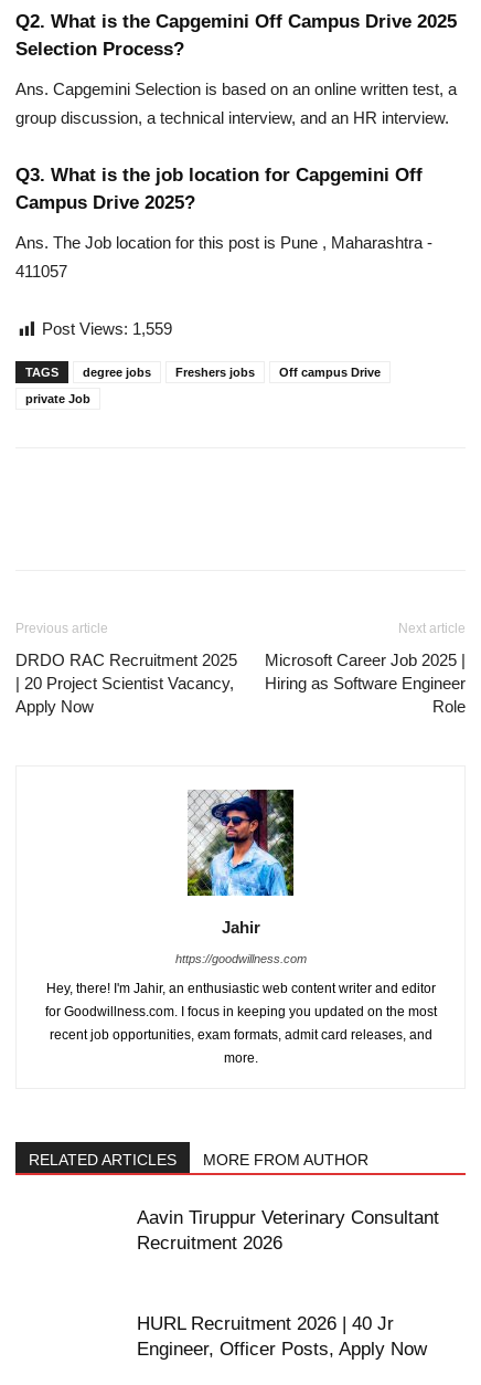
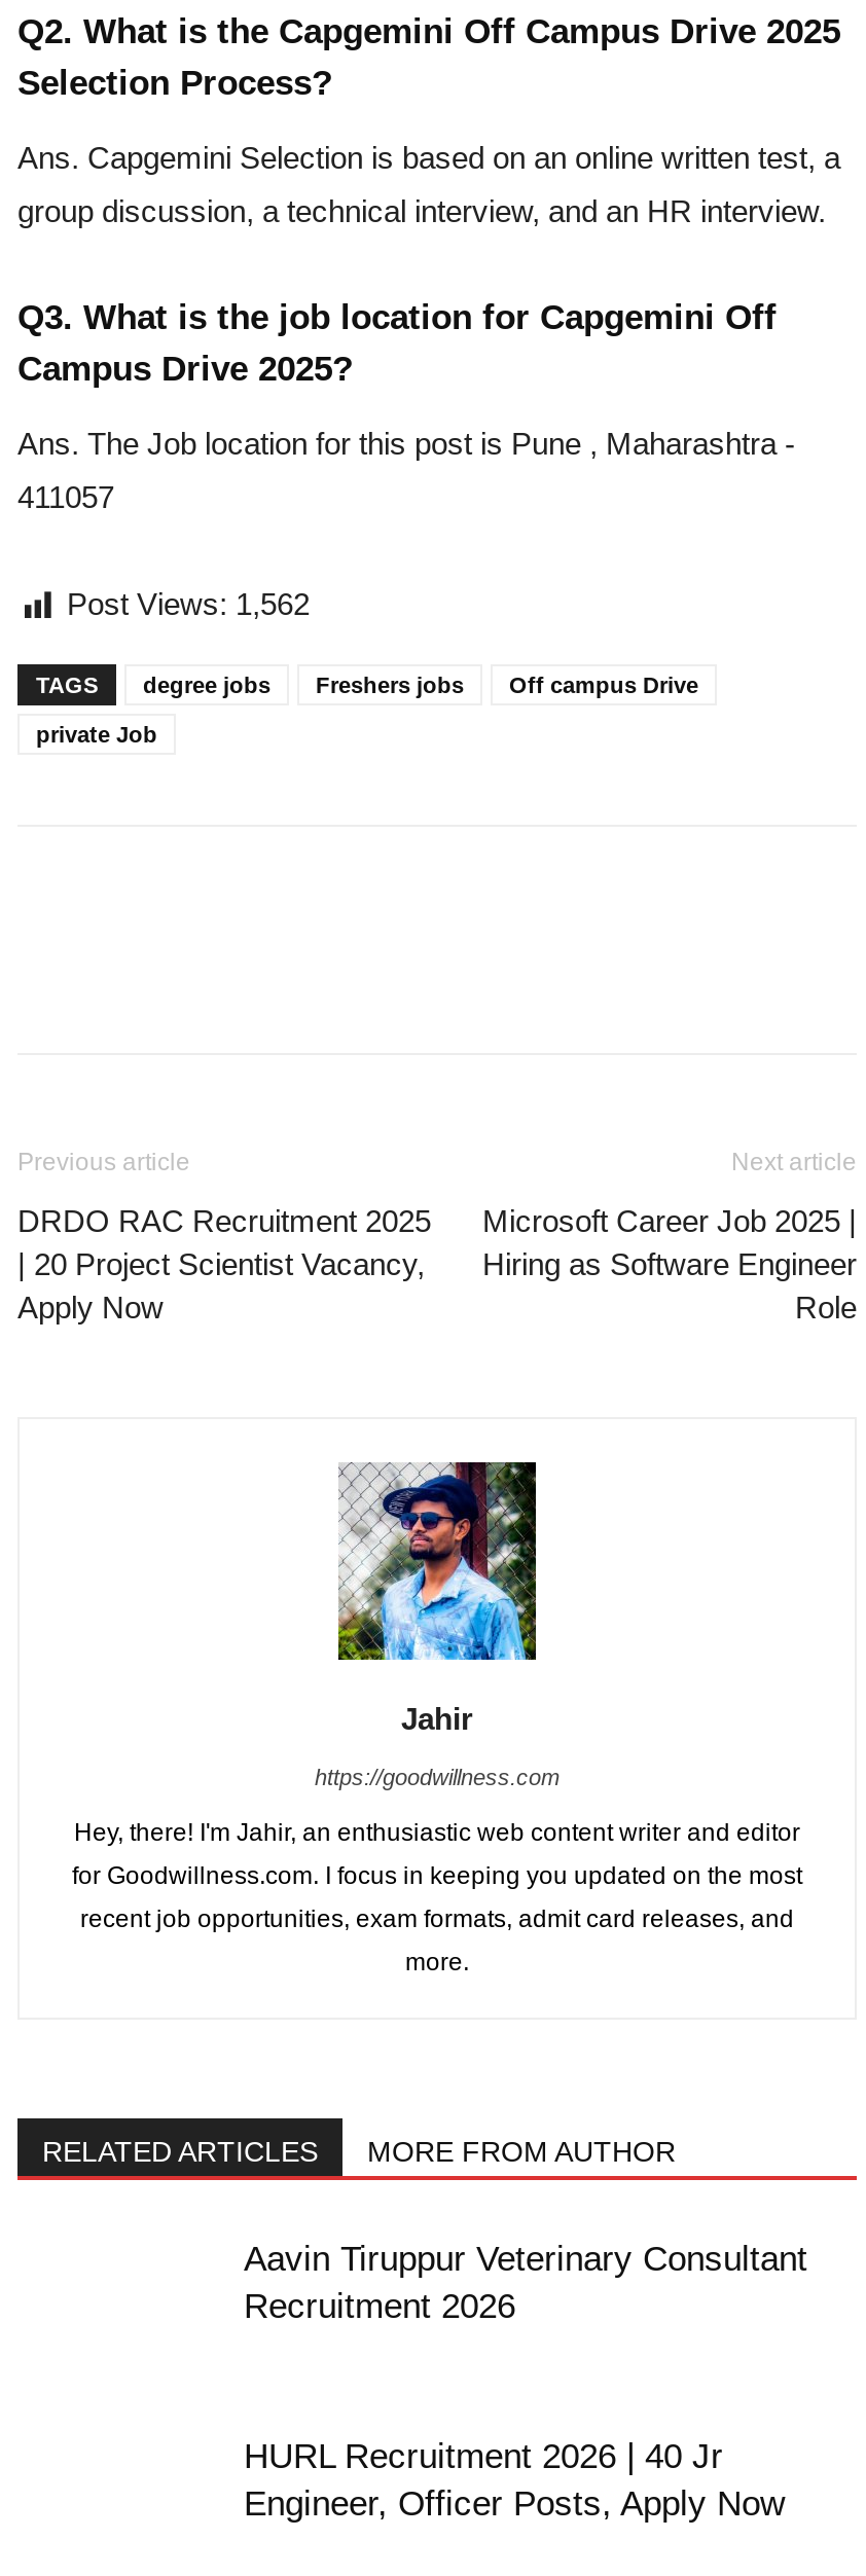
[42,320,172,339] Post Views: 1,559 -> [67,587,310,622] Post Views: 1,562

